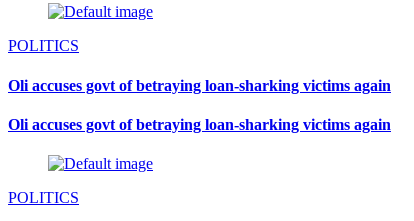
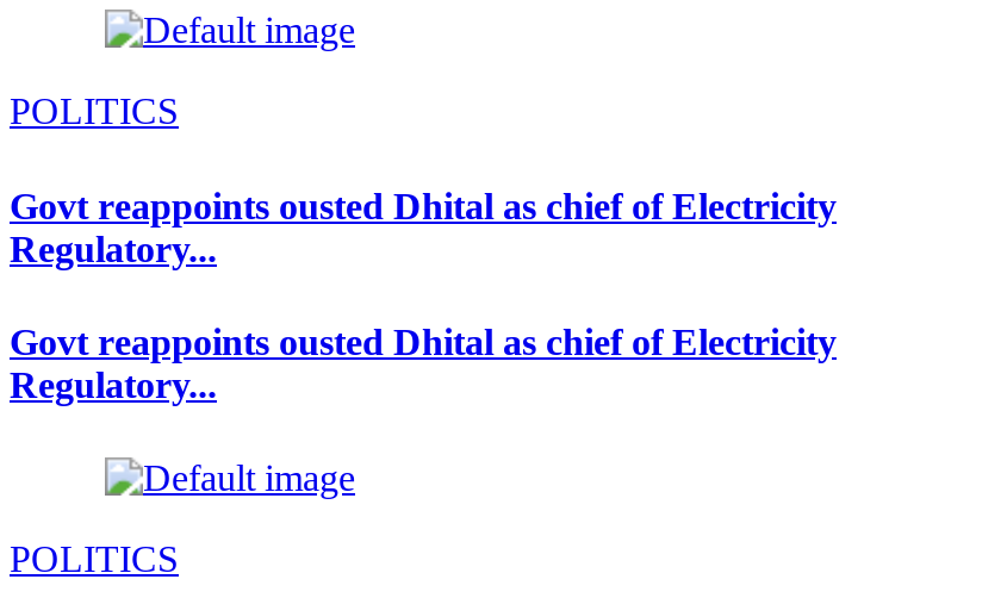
[8,77,391,94] Oli accuses govt of betraying loan-sharking victims again -> [10,185,837,268] Govt reappoints ousted Dhital as chief of Electricity | Regulatory...
[8,116,391,133] Oli accuses govt of betraying loan-sharking victims again -> [10,321,837,405] Govt reappoints ousted Dhital as chief of Electricity | Regulatory...

